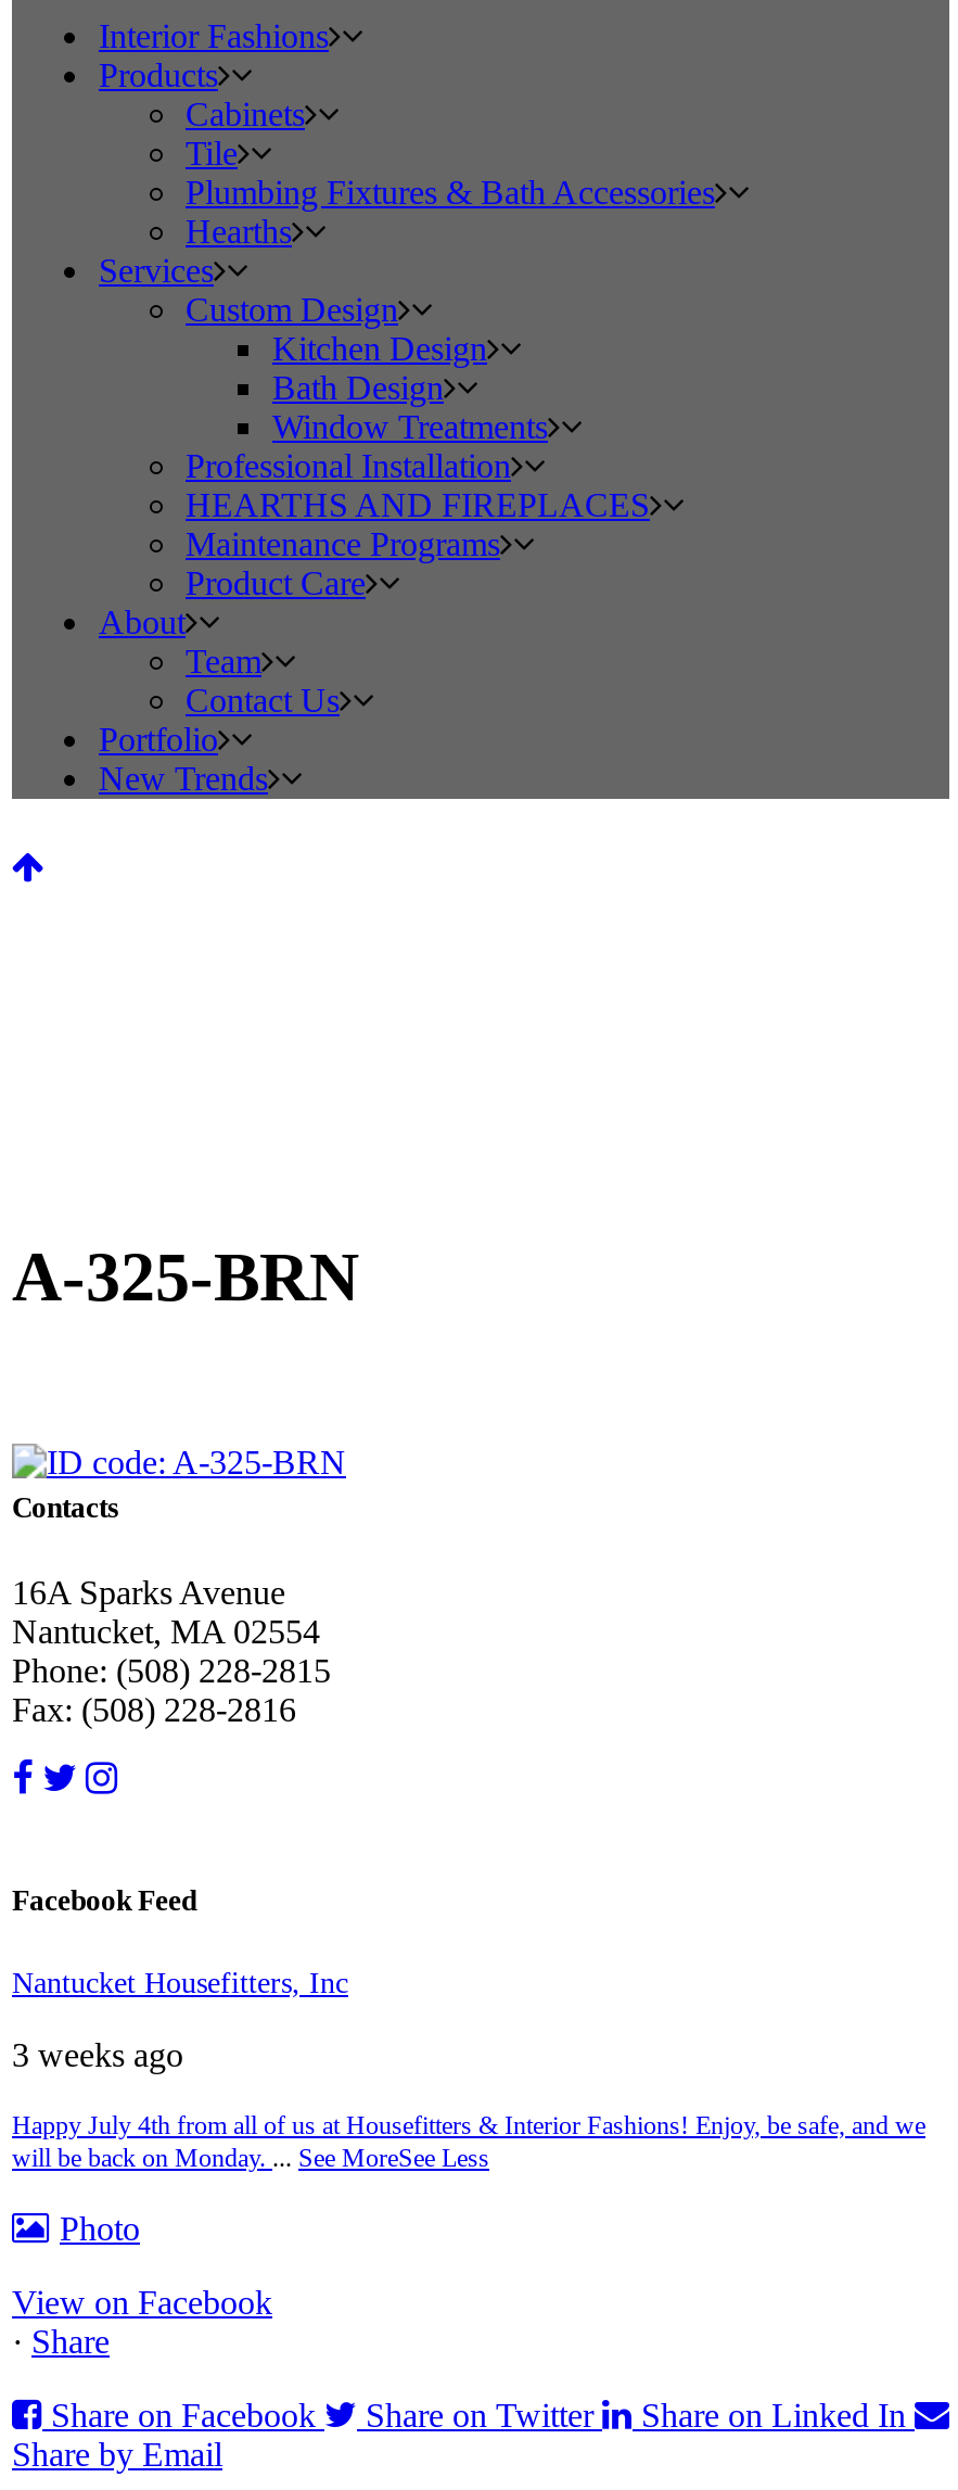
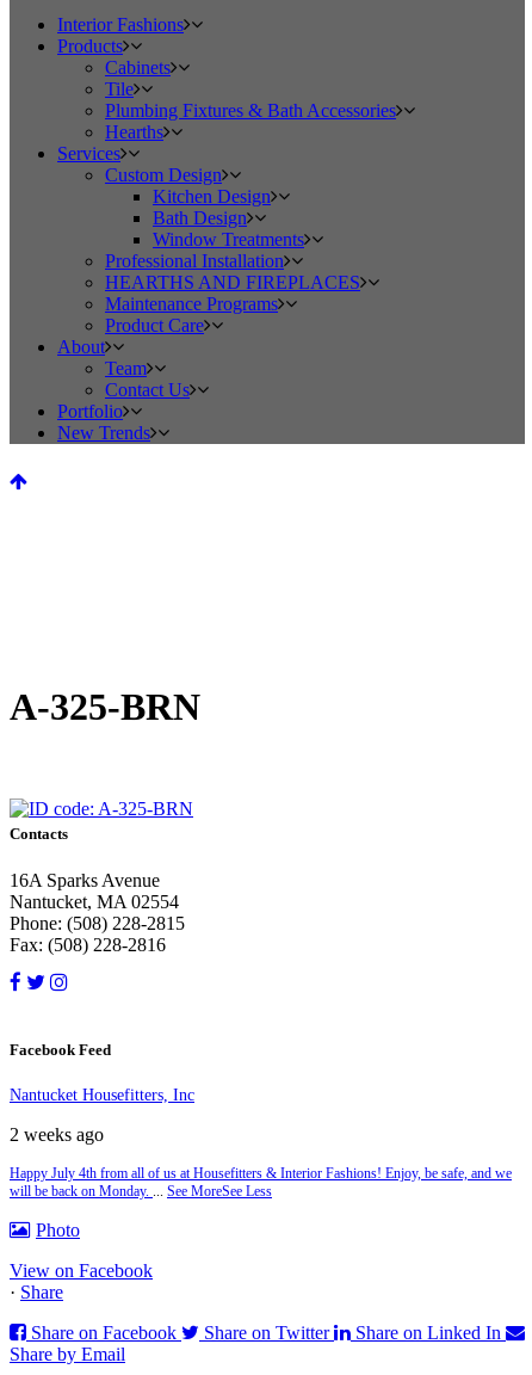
[12,2036,183,2073] 3 weeks ago -> [10,1124,104,1144] 2 weeks ago

